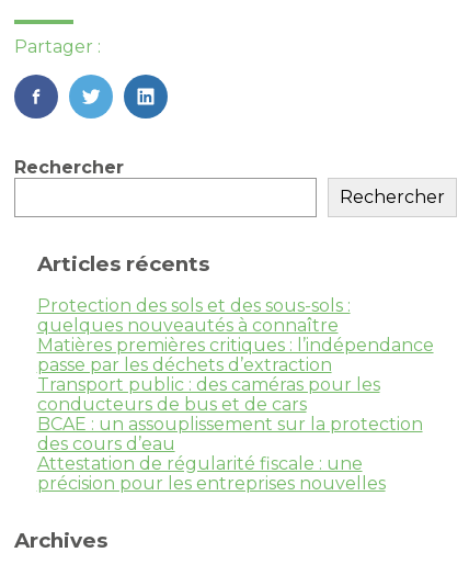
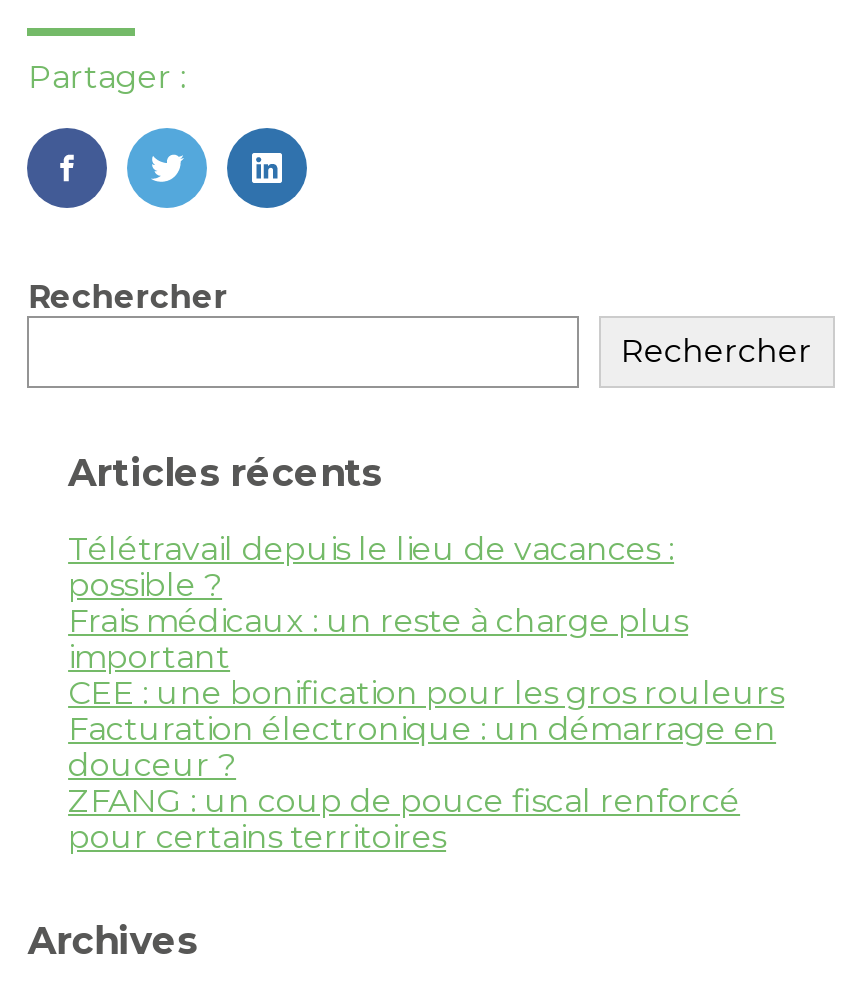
[37,295,433,493] Protection des sols et des sous-sols : | quelques nouveautés à connaître | Matières premières critiques : l’indépendance | passe par les déchets d’extraction | Transport public : des caméras pour les | conducteurs de bus et de cars | BCAE : un assouplissement sur la protection | des cours d’eau | Attestation de régularité fiscale : une | précision pour les entreprises nouvelles -> [68,529,784,855] Télétravail depuis le lieu de vacances : | possible ? | Frais médicaux : un reste à charge plus | important | CEE : une bonification pour les gros rouleurs | Facturation électronique : un démarrage en | douceur ? | ZFANG : un coup de pouce fiscal renforcé | pour certains territoires

